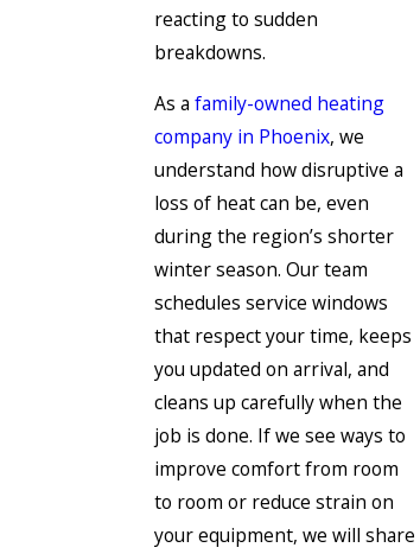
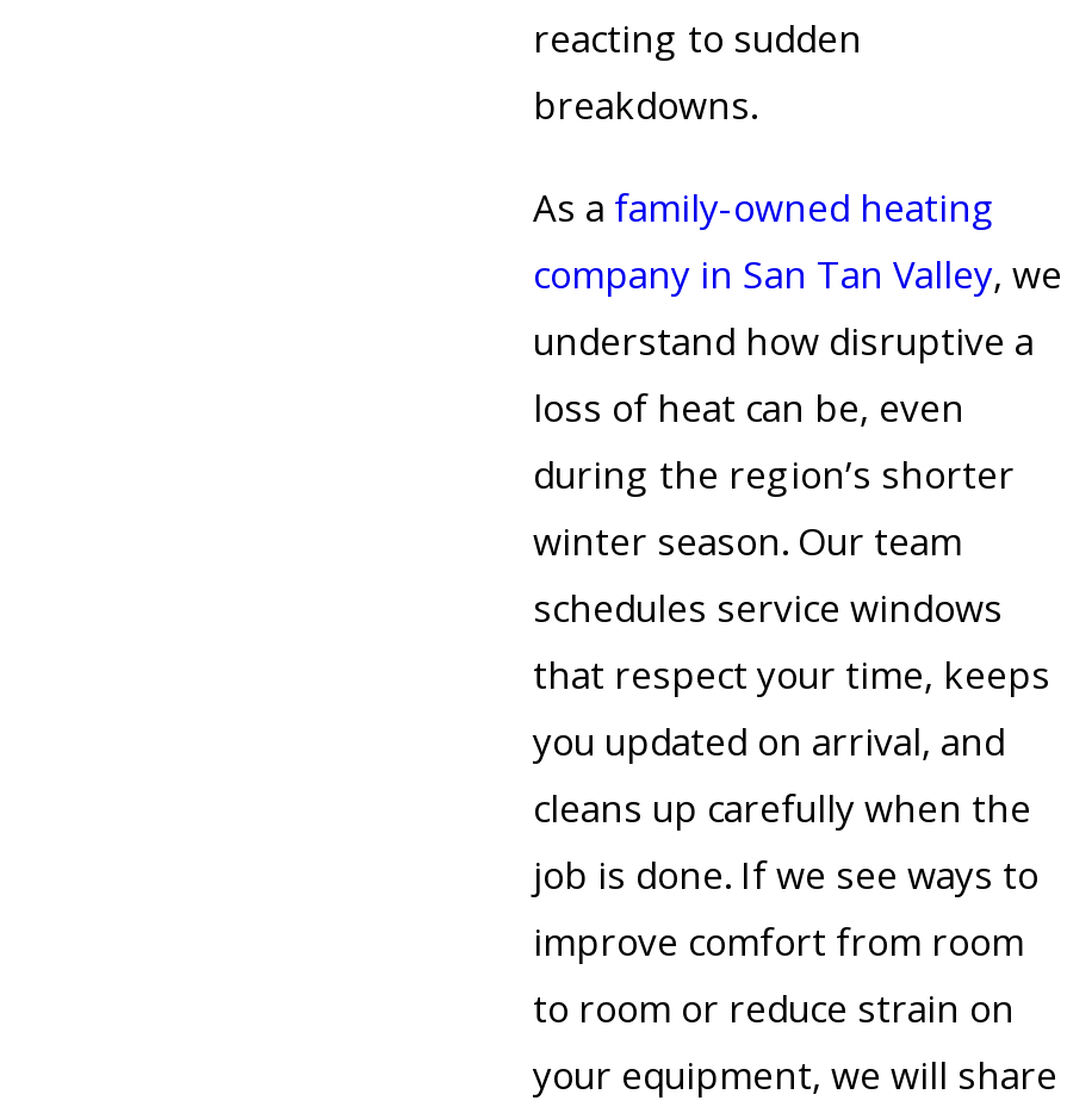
[154,124,364,150] company in Phoenix, we -> [533,249,1062,301] company in San Tan Valley, we

